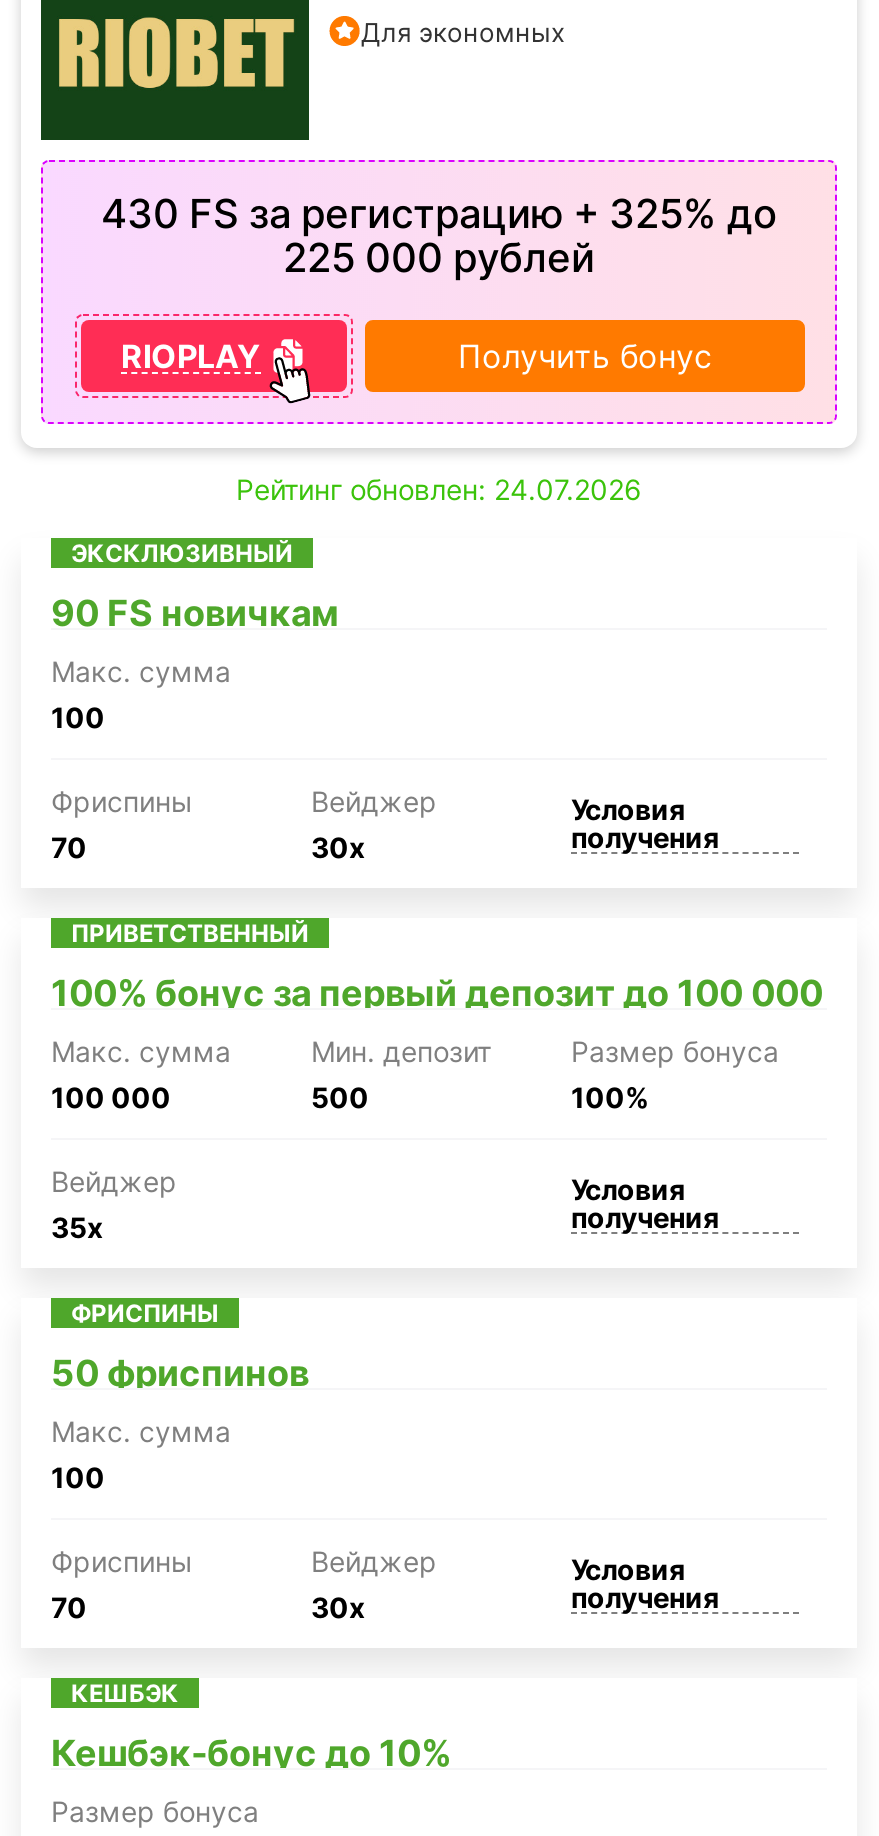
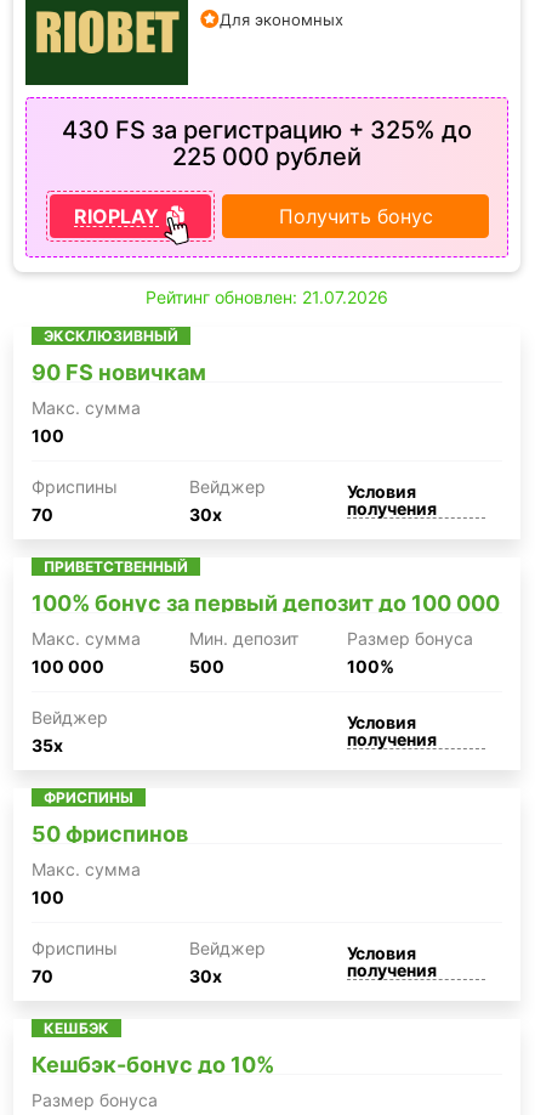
[236,472,642,506] Рейтинг обновлен: 24.07.2026 -> [146,287,388,307] Рейтинг обновлен: 21.07.2026

